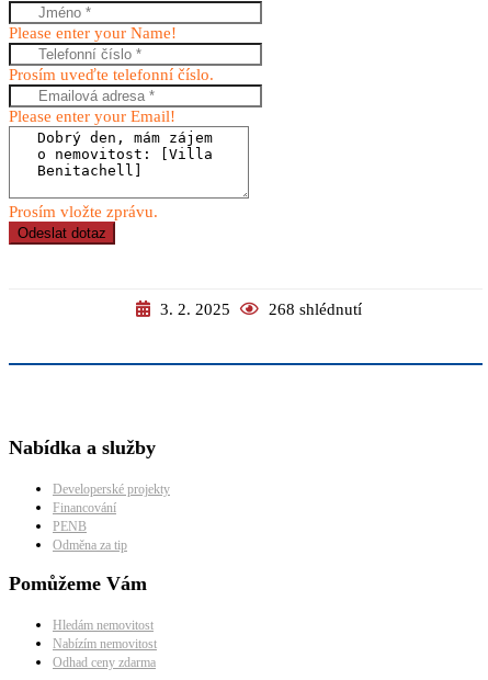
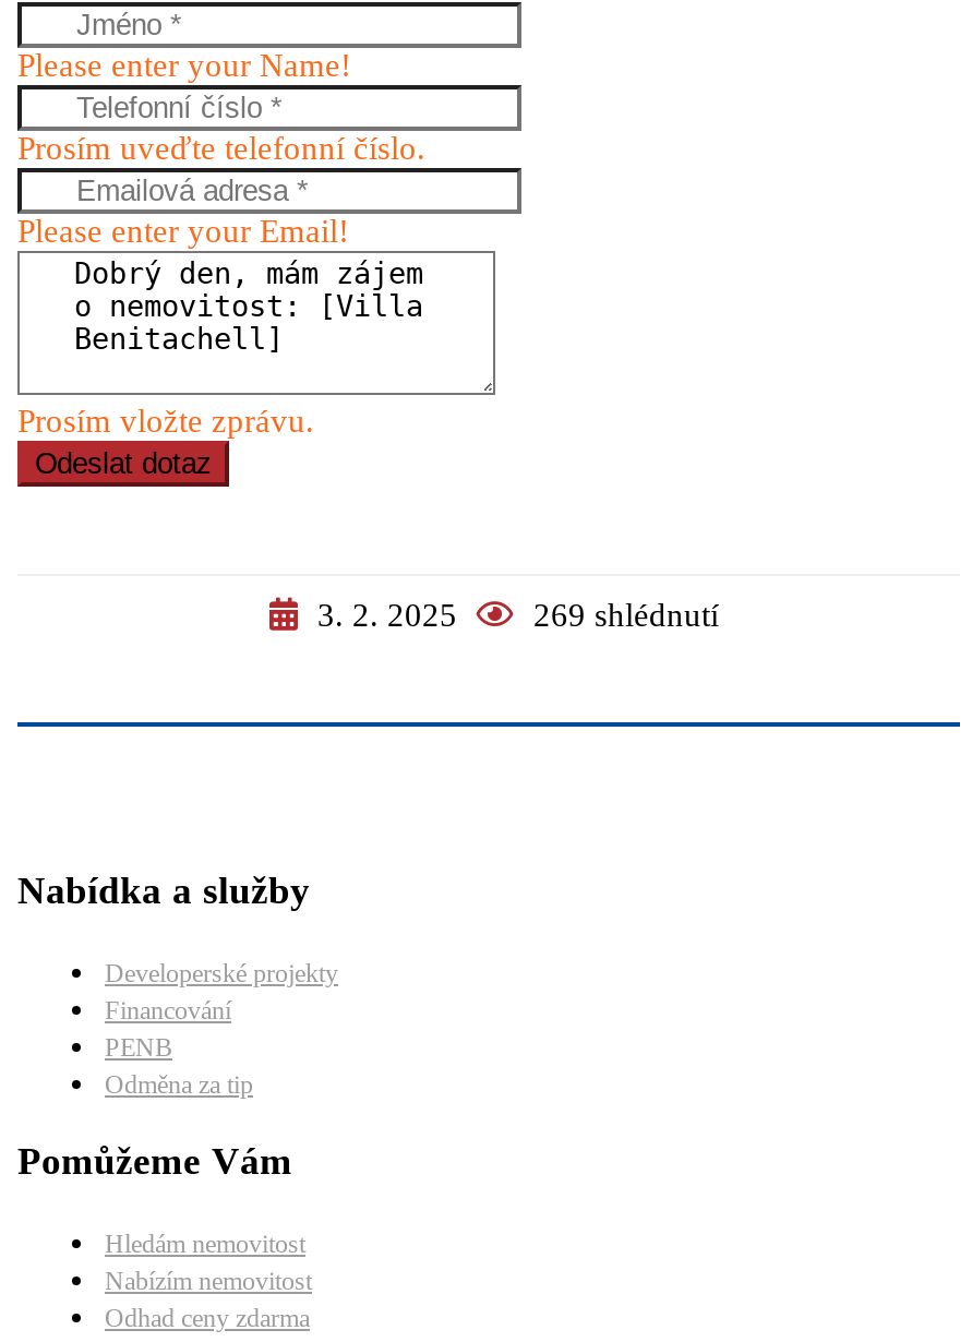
[155,301,361,319] 3. 2. 2025 268 shlédnutí -> [309,599,719,634] 3. 2. 2025 269 shlédnutí

